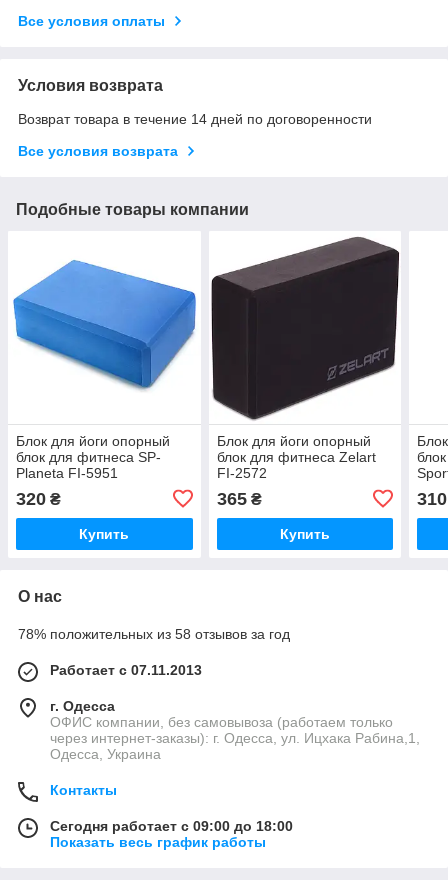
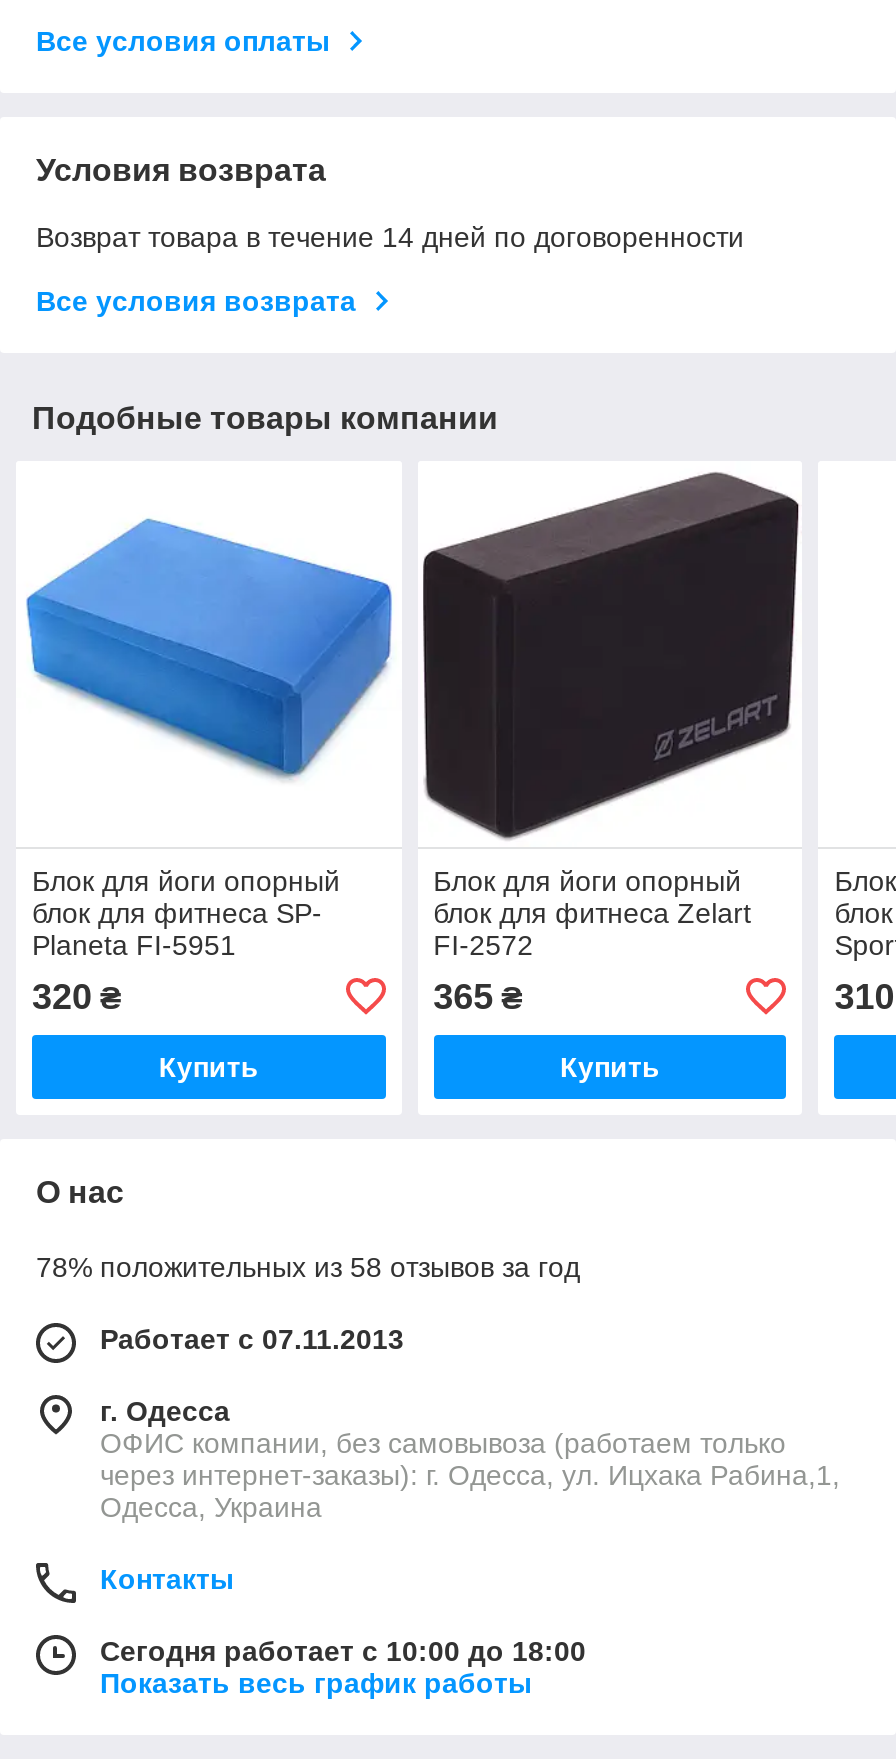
[50,818,293,834] Сегодня работает с 09:00 до 18:00 -> [100,1635,586,1667] Сегодня работает с 10:00 до 18:00

